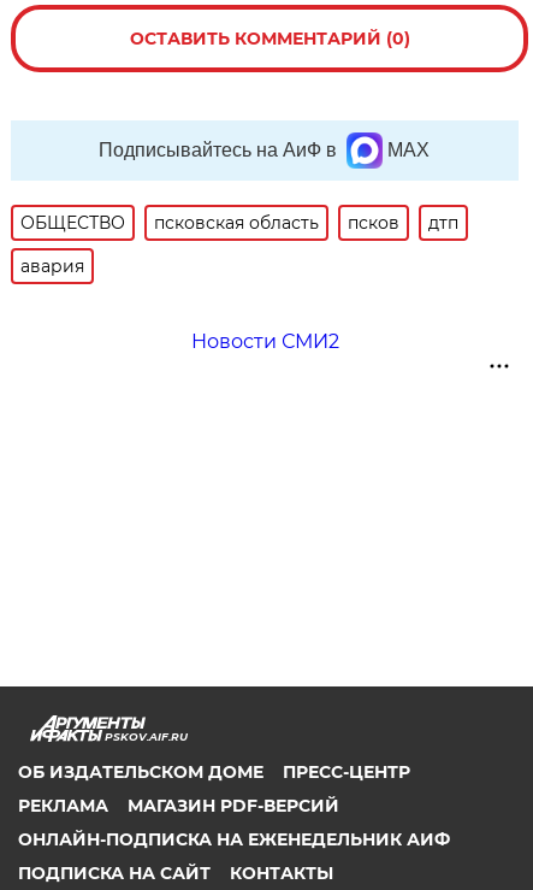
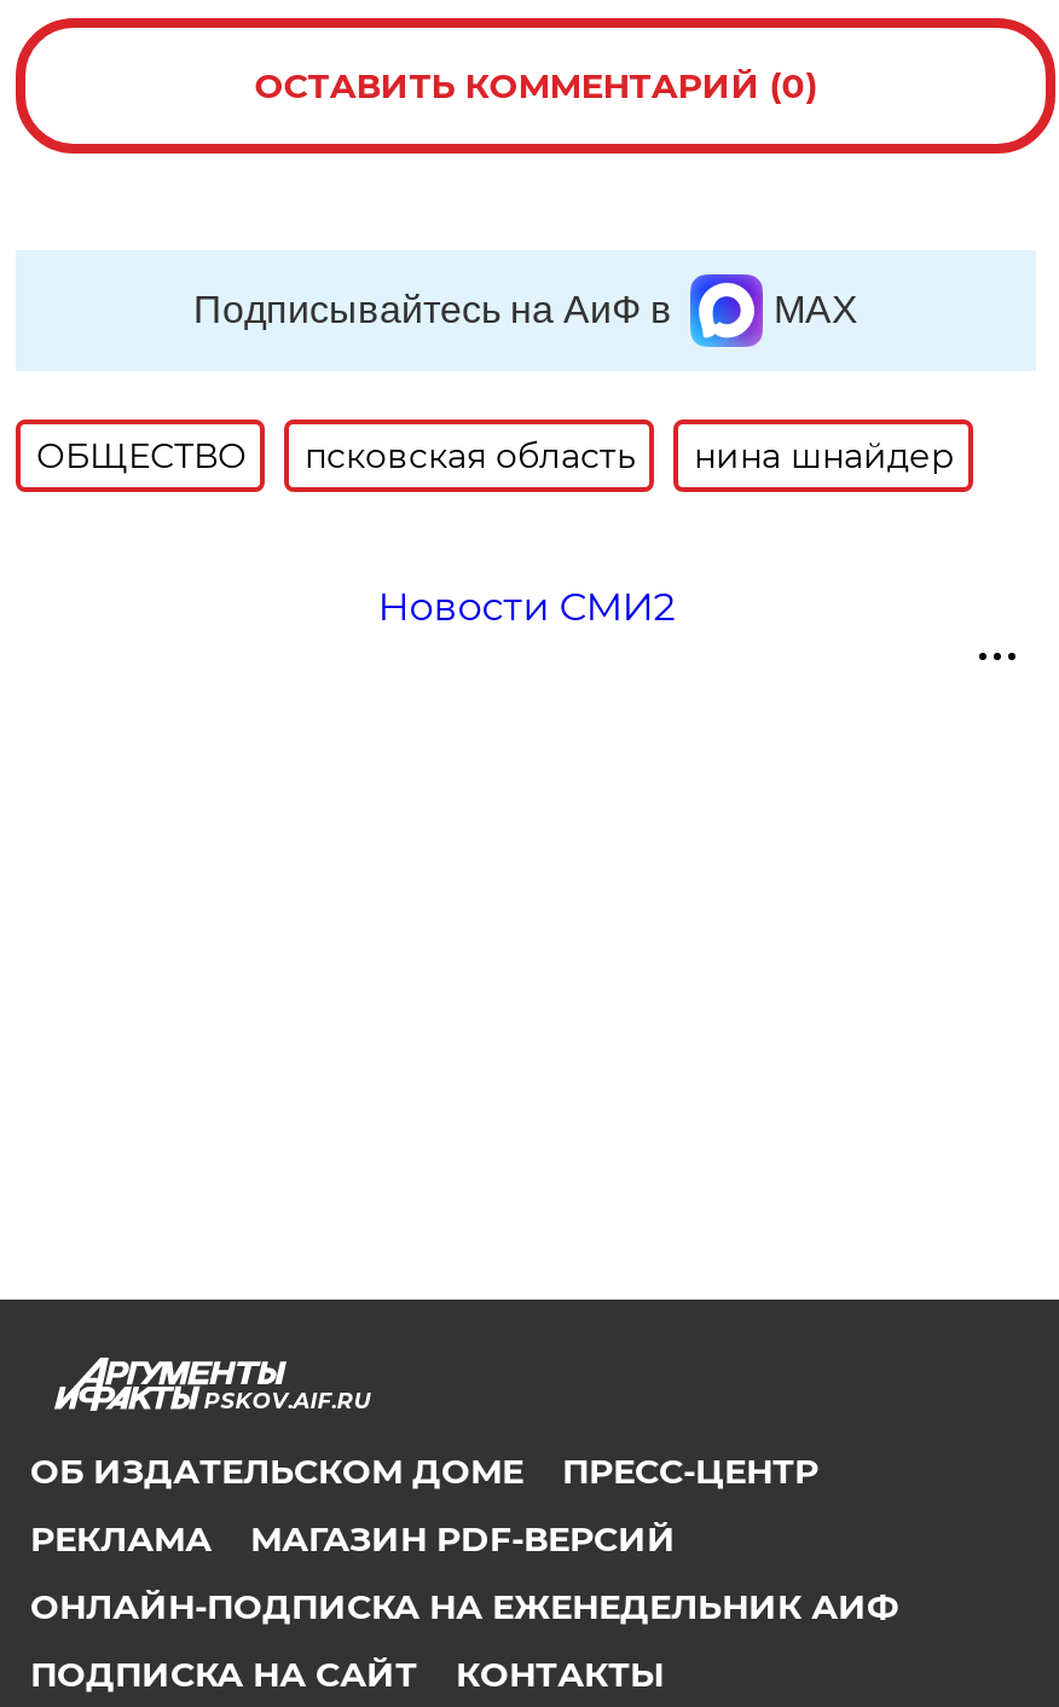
[21,212,459,277] псков | дтп | авария -> [694,434,955,478] нина шнайдер

